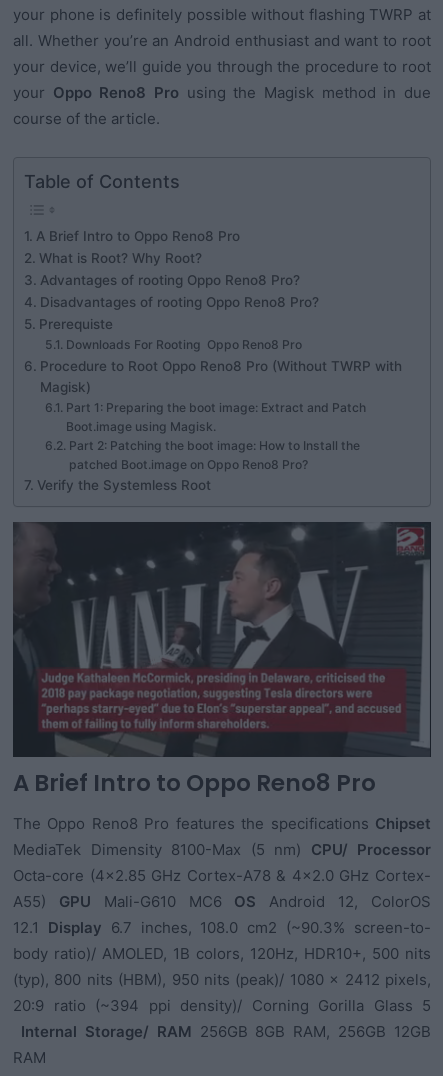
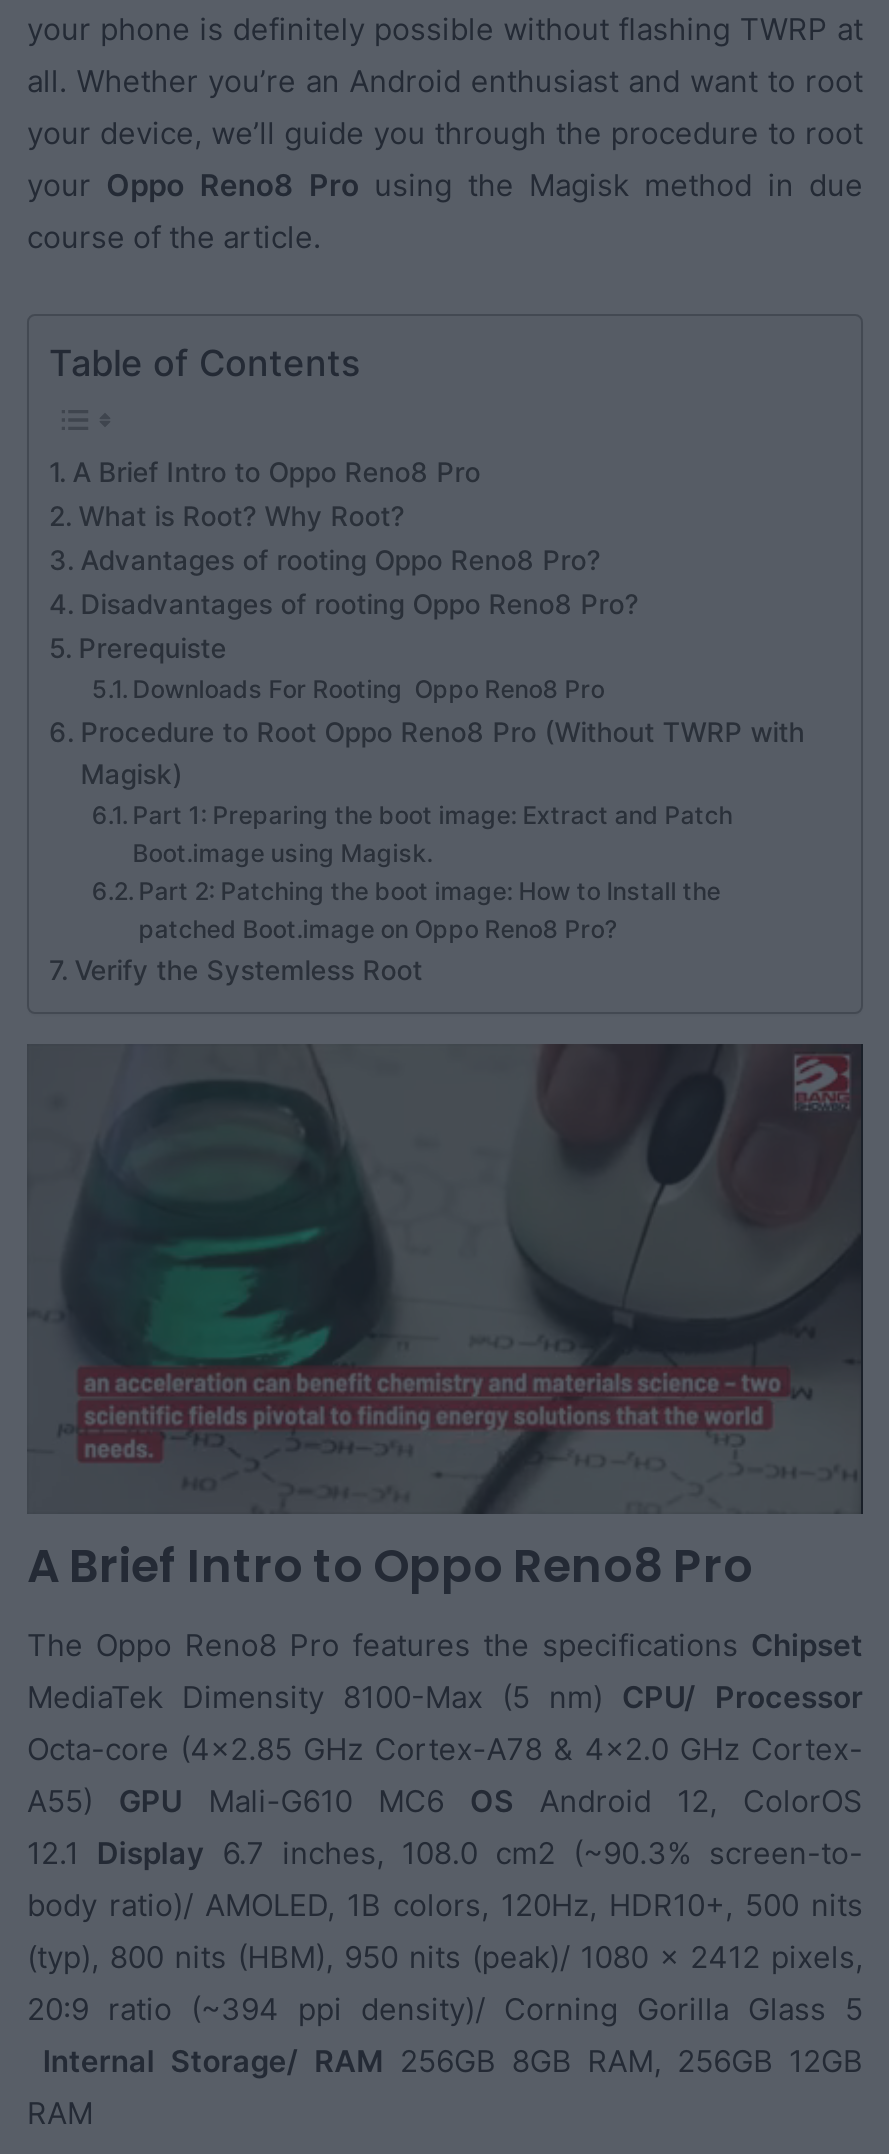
[13,522,430,757] [image] -> [29,1044,863,1514] [image]

